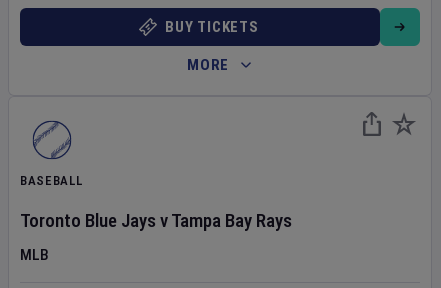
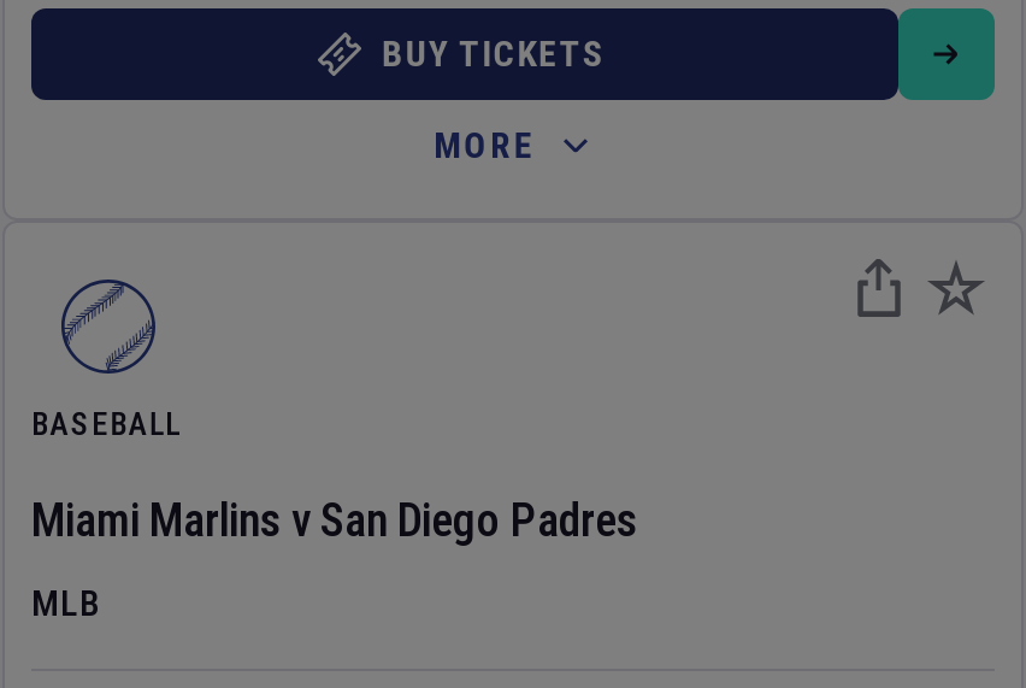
[20,209,292,232] Toronto Blue Jays v Tampa Bay Rays -> [31,493,638,548] Miami Marlins v San Diego Padres

